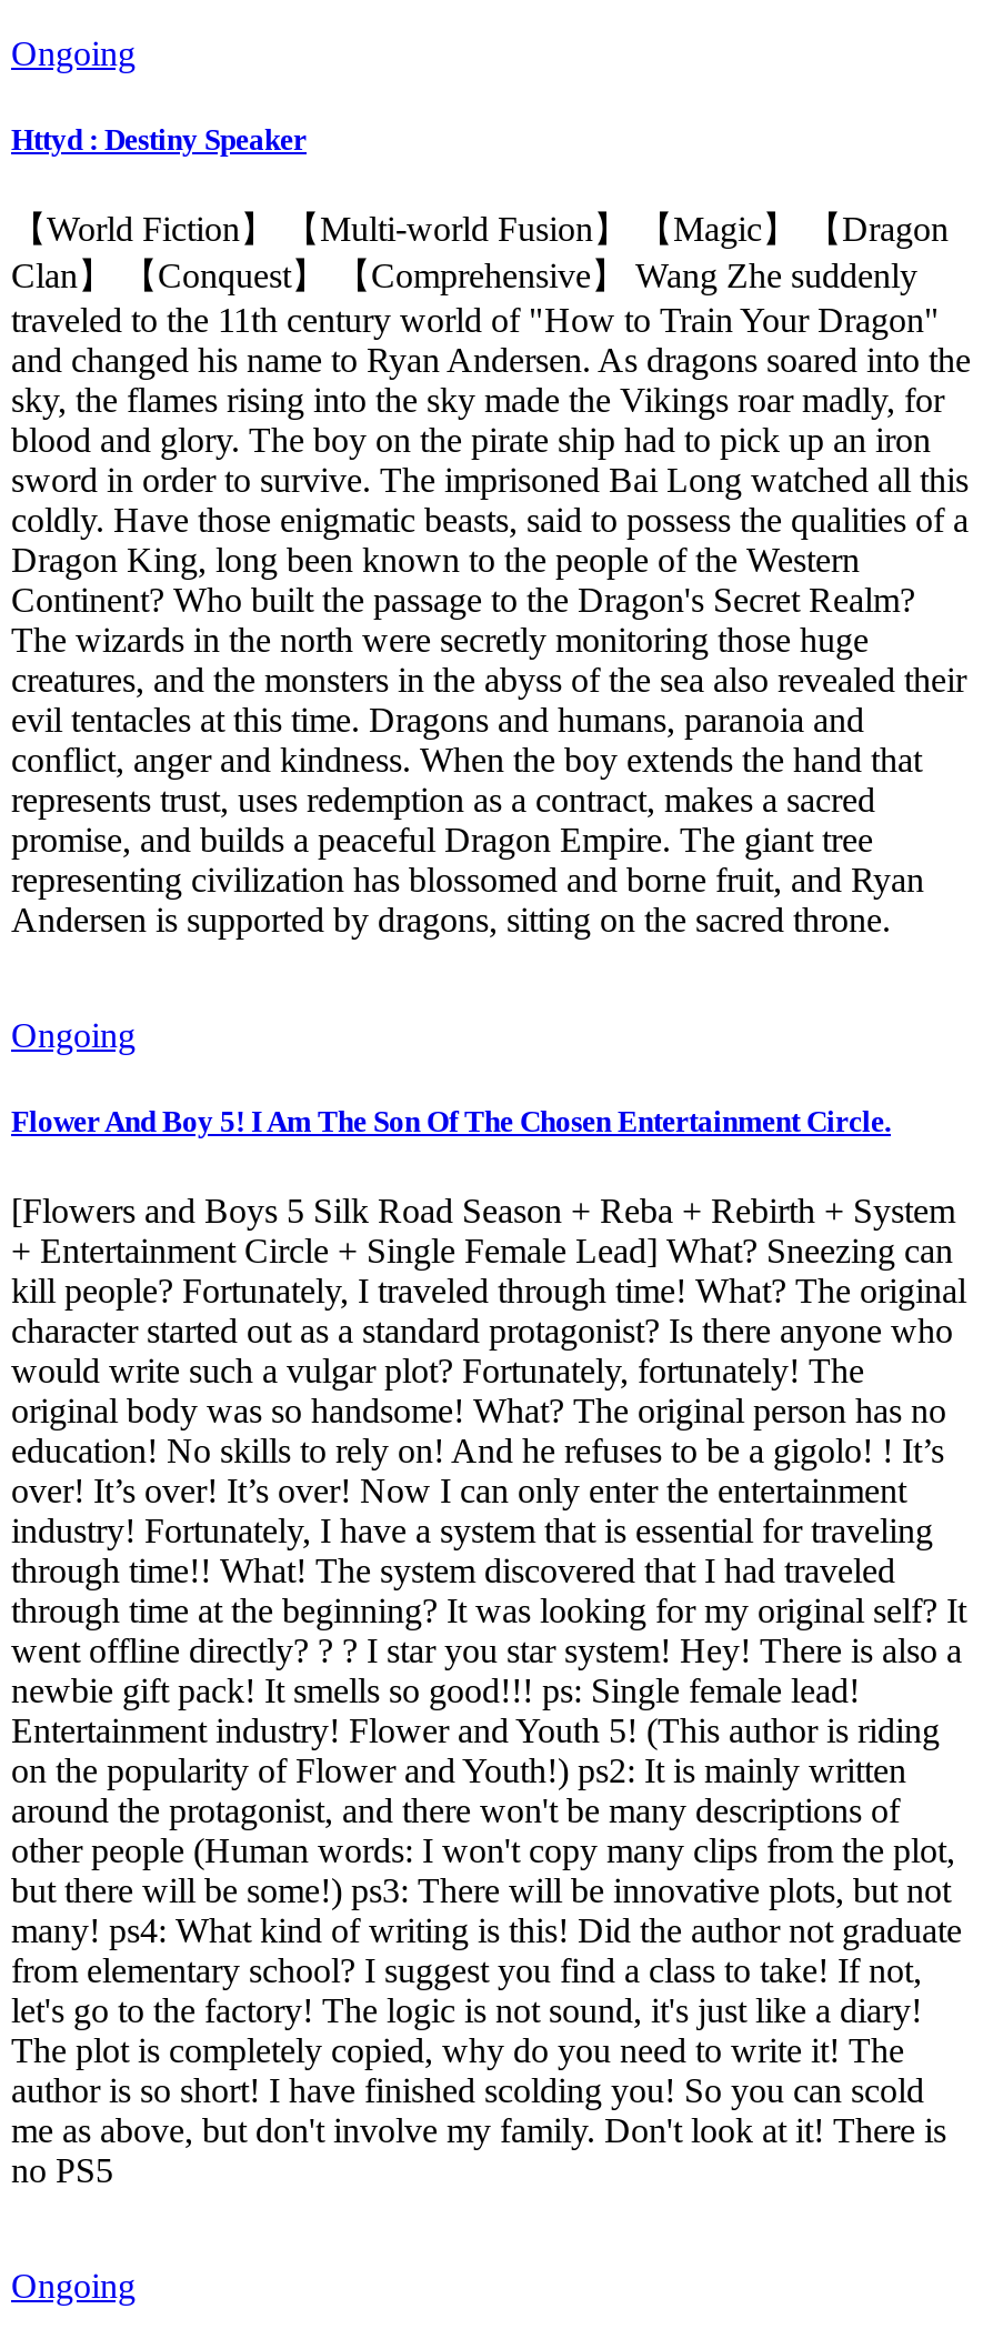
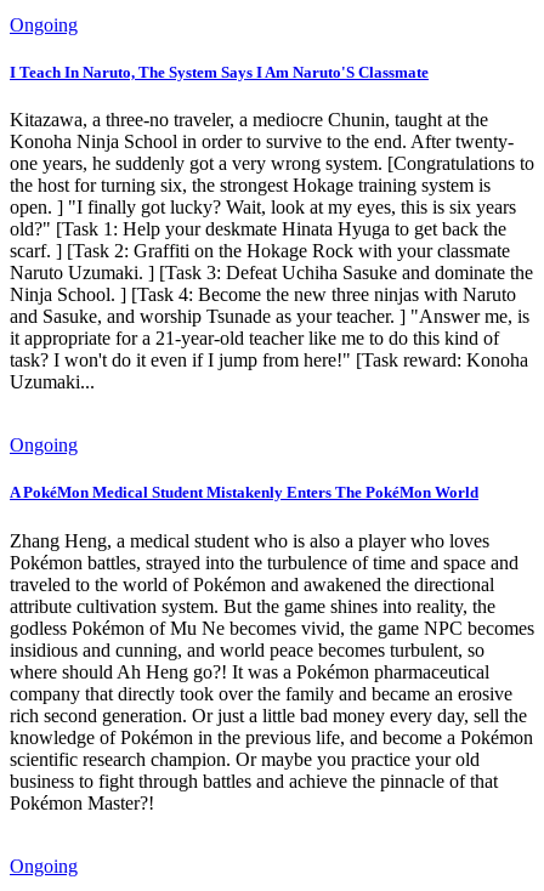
[11,123,307,157] Httyd : Destiny Speaker -> [10,63,429,81] I Teach In Naruto, The System Says I Am Naruto'S Classmate
[11,210,971,939] 【World Fiction】 【Multi-world Fusion】 【Magic】 【Dragon | Clan】 【Conquest】 【Comprehensive】 Wang Zhe suddenly | traveled to the 11th century world of "How to Train Your Dragon" | and changed his name to Ryan Andersen. As dragons soared into the | sky, the flames rising into the sky made the Vikings roar madly, for | blood and glory. The boy on the pirate ship had to pick up an iron | sword in order to survive. The imprisoned Bai Long watched all this | coldly. Have those enigmatic beasts, said to possess the qualities of a | Dragon King, long been known to the people of the Western | Continent? Who built the passage to the Dragon's Secret Realm? | The wizards in the north were secretly monitoring those huge | creatures, and the monsters in the abyss of the sea also revealed their | evil tentacles at this time. Dragons and humans, paranoia and | conflict, anger and kindness. When the boy extends the hand that | represents trust, uses redemption as a contract, makes a sacred | promise, and builds a peaceful Dragon Empire. The giant tree | representing civilization has blossomed and borne fruit, and Ryan | Andersen is supported by dragons, sitting on the sacred throne. -> [10,109,534,392] Kitazawa, a three-no traveler, a mediocre Chunin, taught at the | Konoha Ninja School in order to survive to the end. After twenty- | one years, he suddenly got a very wrong system. [Congratulations to | the host for turning six, the strongest Hokage training system is | open. ] "I finally got lucky? Wait, look at my eyes, this is six years | old?" [Task 1: Help your deskmate Hinata Hyuga to get back the | scarf. ] [Task 2: Graffiti on the Hokage Rock with your classmate | Naruto Uzumaki. ] [Task 3: Defeat Uchiha Sasuke and dominate the | Ninja School. ] [Task 4: Become the new three ninjas with Naruto | and Sasuke, and worship Tsunade as your teacher. ] "Answer me, is | it appropriate for a 21-year-old teacher like me to do this kind of | task? I won't do it even if I jump from here!" [Task reward: Konoha | Uzumaki...
[11,1106,891,1139] Flower And Boy 5! I Am The Son Of The Chosen Entertainment Circle. -> [10,483,478,502] A PokéMon Medical Student Mistakenly Enters The PokéMon World
[11,1191,966,2188] [Flowers and Boys 5 Silk Road Season + Reba + Rebirth + System | + Entertainment Circle + Single Female Lead] What? Sneezing can | kill people? Fortunately, I traveled through time! What? The original | character started out as a standard protagonist? Is there anyone who | would write such a vulgar plot? Fortunately, fortunately! The | original body was so handsome! What? The original person has no | education! No skills to rely on! And he refuses to be a gigolo! ! It’s | over! It’s over! It’s over! Now I can only enter the entertainment | industry! Fortunately, I have a system that is essential for traveling | through time!! What! The system discovered that I had traveled | through time at the beginning? It was looking for my original self? It | went offline directly? ? ? I star you star system! Hey! There is also a | newbie gift pack! It smells so good!!! ps: Single female lead! | Entertainment industry! Flower and Youth 5! (This author is riding | on the popularity of Flower and Youth!) ps2: It is mainly written | around the protagonist, and there won't be many descriptions of | other people (Human words: I won't copy many clips from the plot, | but there will be some!) ps3: There will be innovative plots, but not | many! ps4: What kind of writing is this! Did the author not graduate | from elementary school? I suggest you find a class to take! If not, | let's go to the factory! The logic is not sound, it's just like a diary! | The plot is completely copied, why do you need to write it! The | author is so short! I have finished scolding you! So you can scold | me as above, but don't involve my family. Don't look at it! There is | no PS5 -> [10,530,534,813] Zhang Heng, a medical student who is also a player who loves | Pokémon battles, strayed into the turbulence of time and space and | traveled to the world of Pokémon and awakened the directional | attribute cultivation system. But the game shines into reality, the | godless Pokémon of Mu Ne becomes vivid, the game NPC becomes | insidious and cunning, and world peace becomes turbulent, so | where should Ah Heng go?! It was a Pokémon pharmaceutical | company that directly took over the family and became an erosive | rich second generation. Or just a little bad money every day, sell the | knowledge of Pokémon in the previous life, and become a Pokémon | scientific research champion. Or maybe you practice your old | business to fight through battles and achieve the pinnacle of that | Pokémon Master?!

